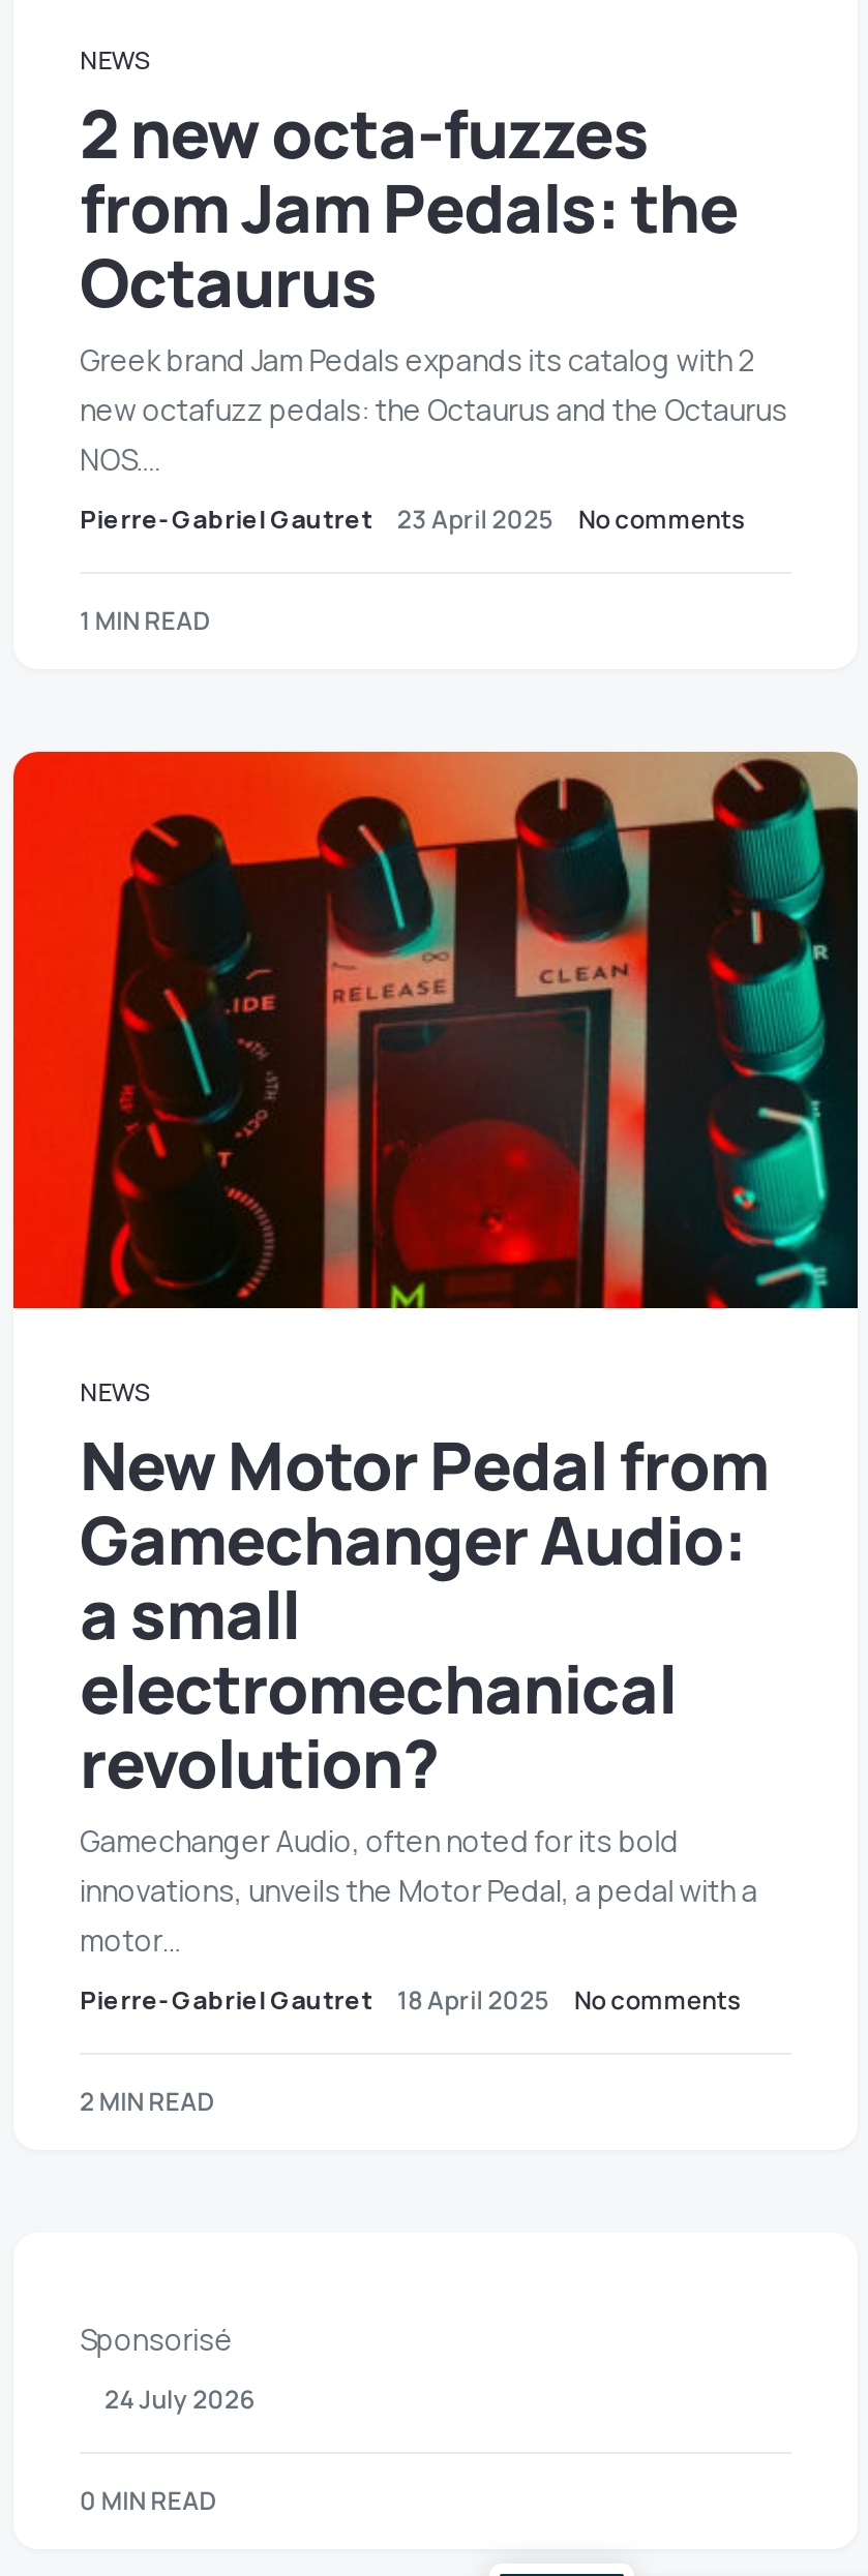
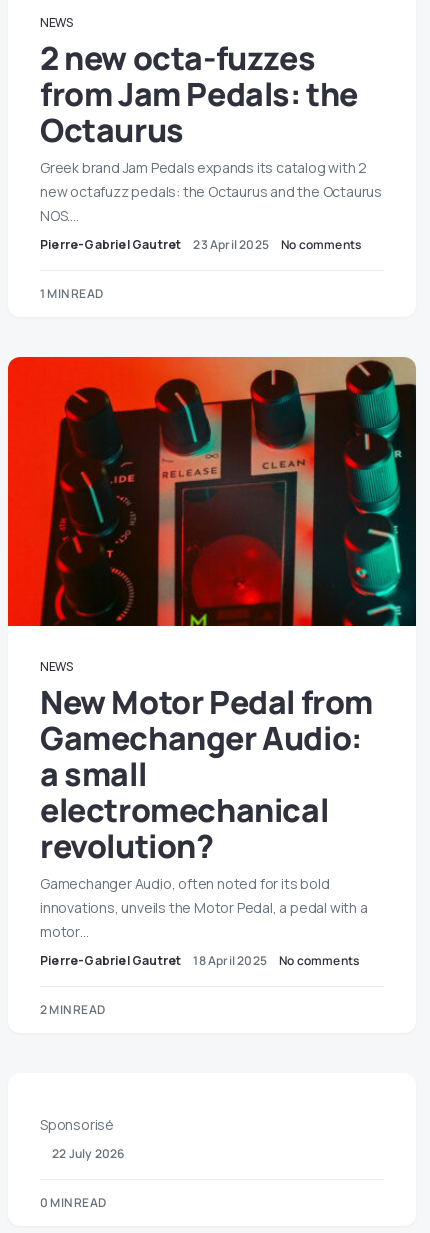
[104,2381,254,2416] 24 July 2026 -> [52,1145,124,1162] 22 July 2026

